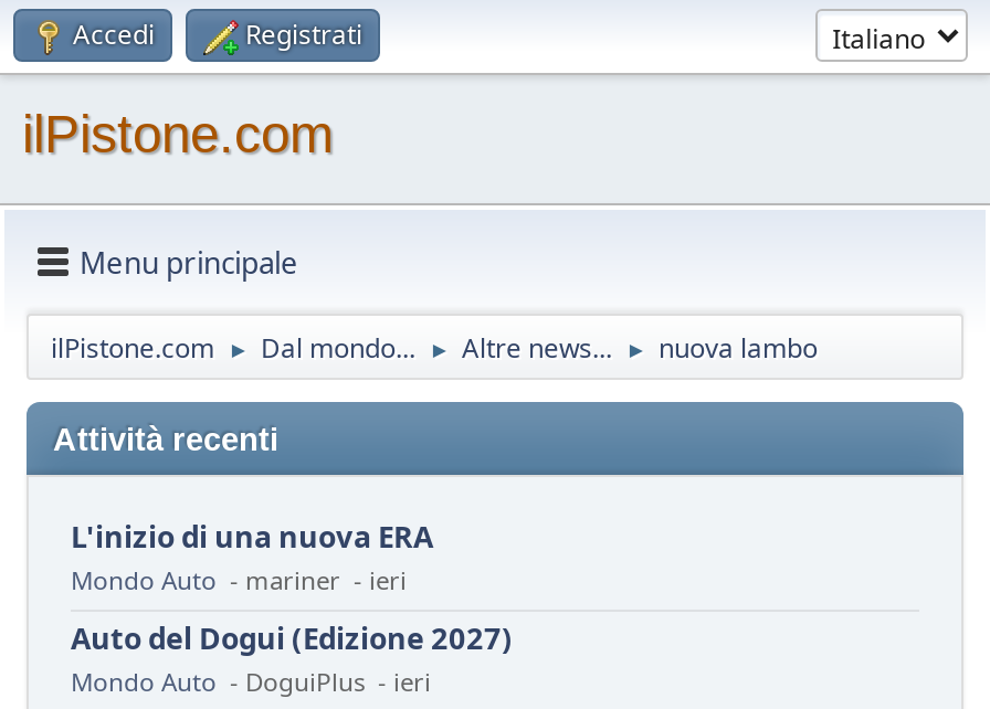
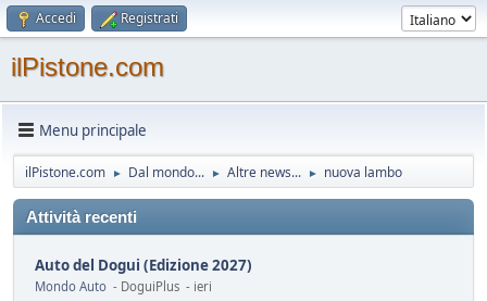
[71,517,433,596] L'inizio di una nuova ERA | Mondo Auto - mariner - ieri -> none

